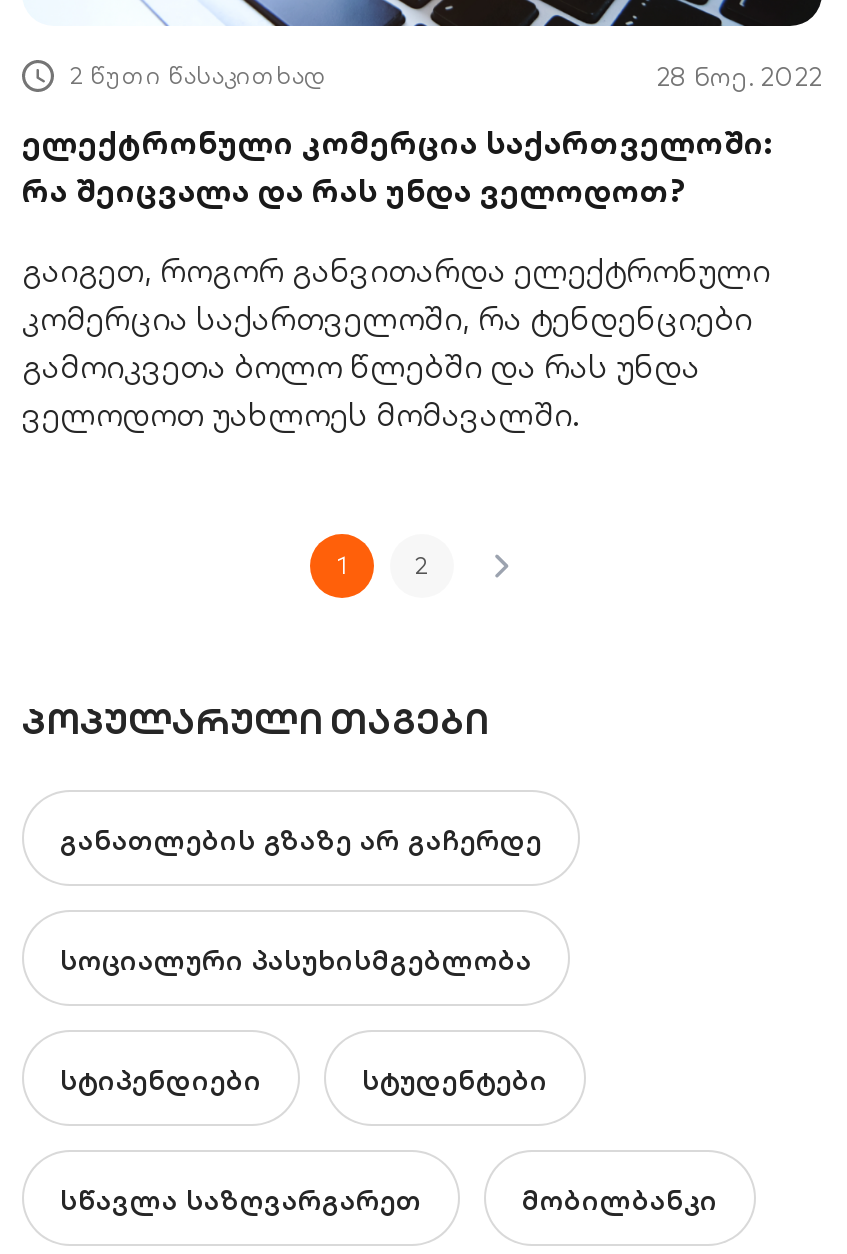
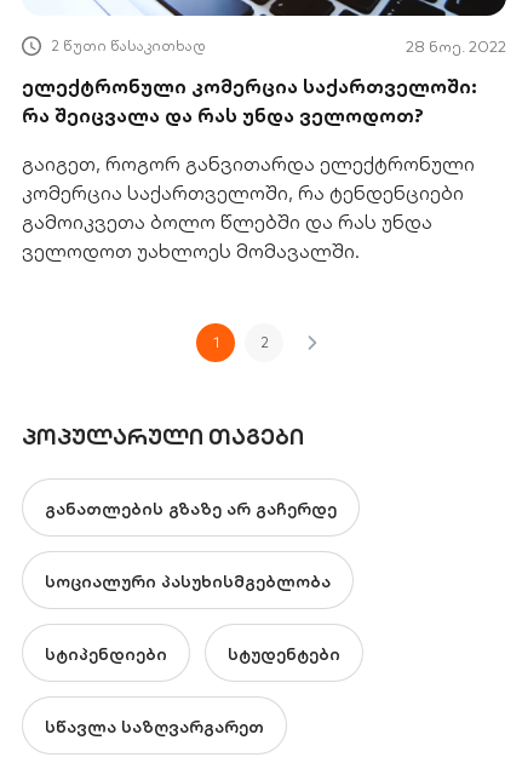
[522,1183,718,1219] მობილბანკი -> none

